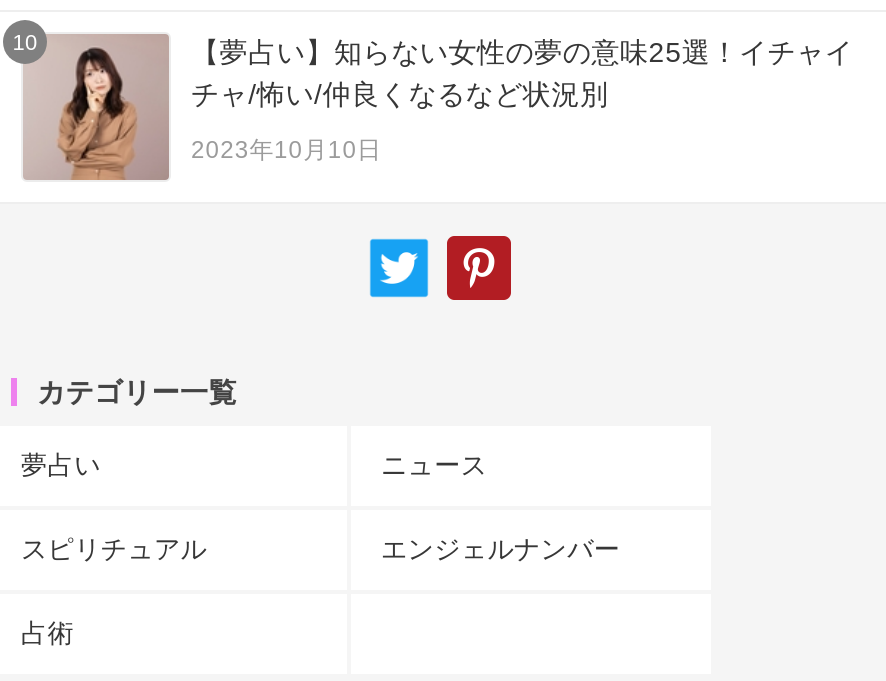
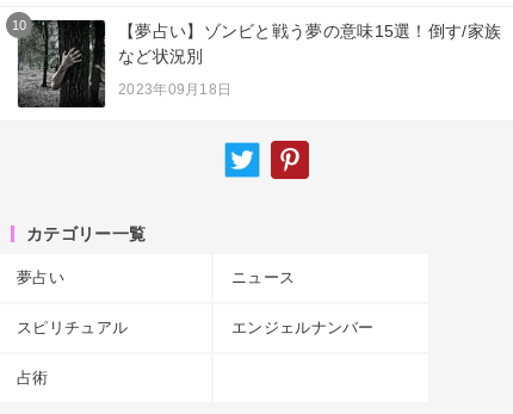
[23,34,853,182] [image] | 【夢占い】知らない女性の夢の意味25選！イチャイ | チャ/怖い/仲良くなるなど状況別 -> [17,19,501,109] [image] | 【夢占い】ゾンビと戦う夢の意味15選！倒す/家族 | など状況別
[191,136,382,164] 2023年10月10日 -> [118,81,232,98] 2023年09月18日

